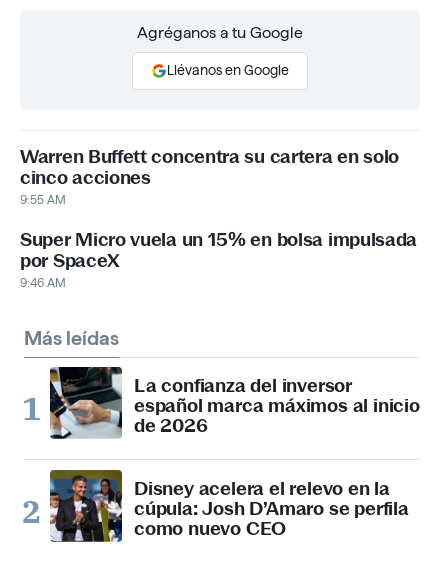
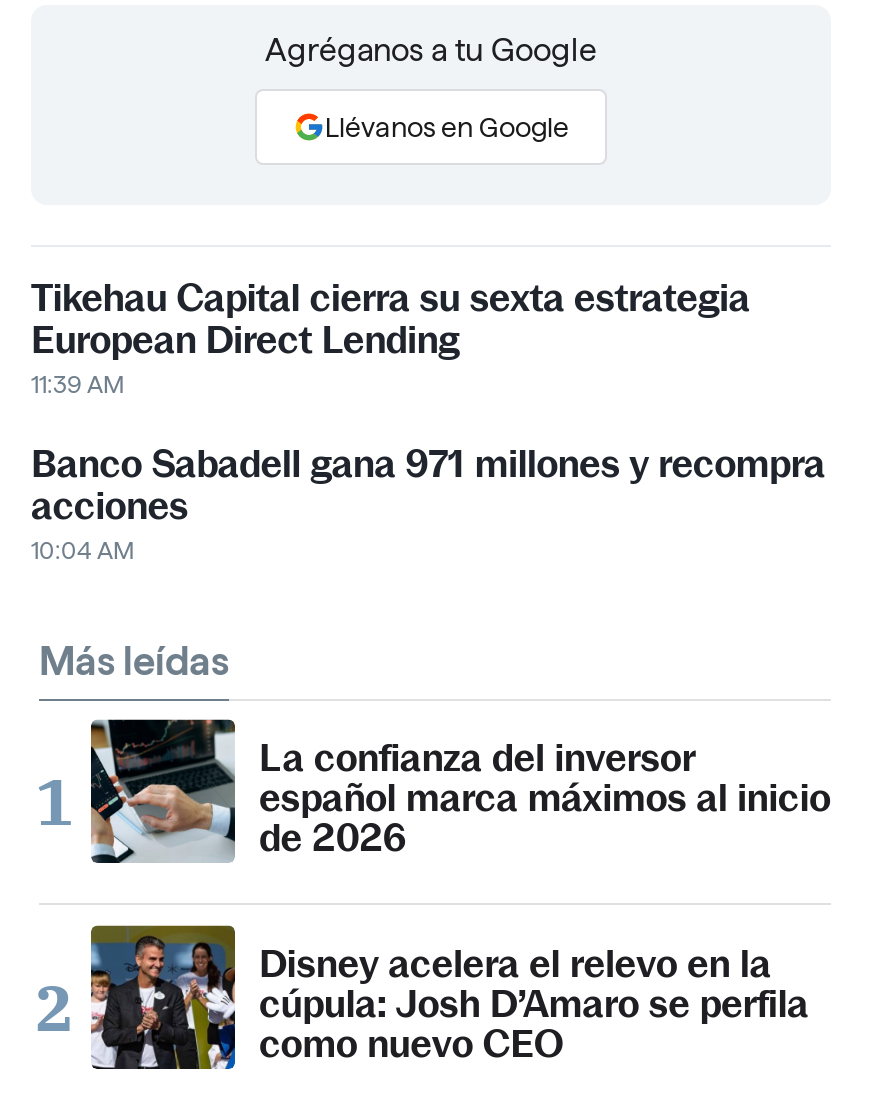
[20,145,399,206] Warren Buffett concentra su cartera en solo | cinco acciones | 9:55 AM -> [31,276,750,398] Tikehau Capital cierra su sexta estrategia | European Direct Lending | 11:39 AM
[20,228,417,289] Super Micro vuela un 15% en bolsa impulsada | por SpaceX | 9:46 AM -> [31,442,825,564] Banco Sabadell gana 971 millones y recompra | acciones | 10:04 AM

